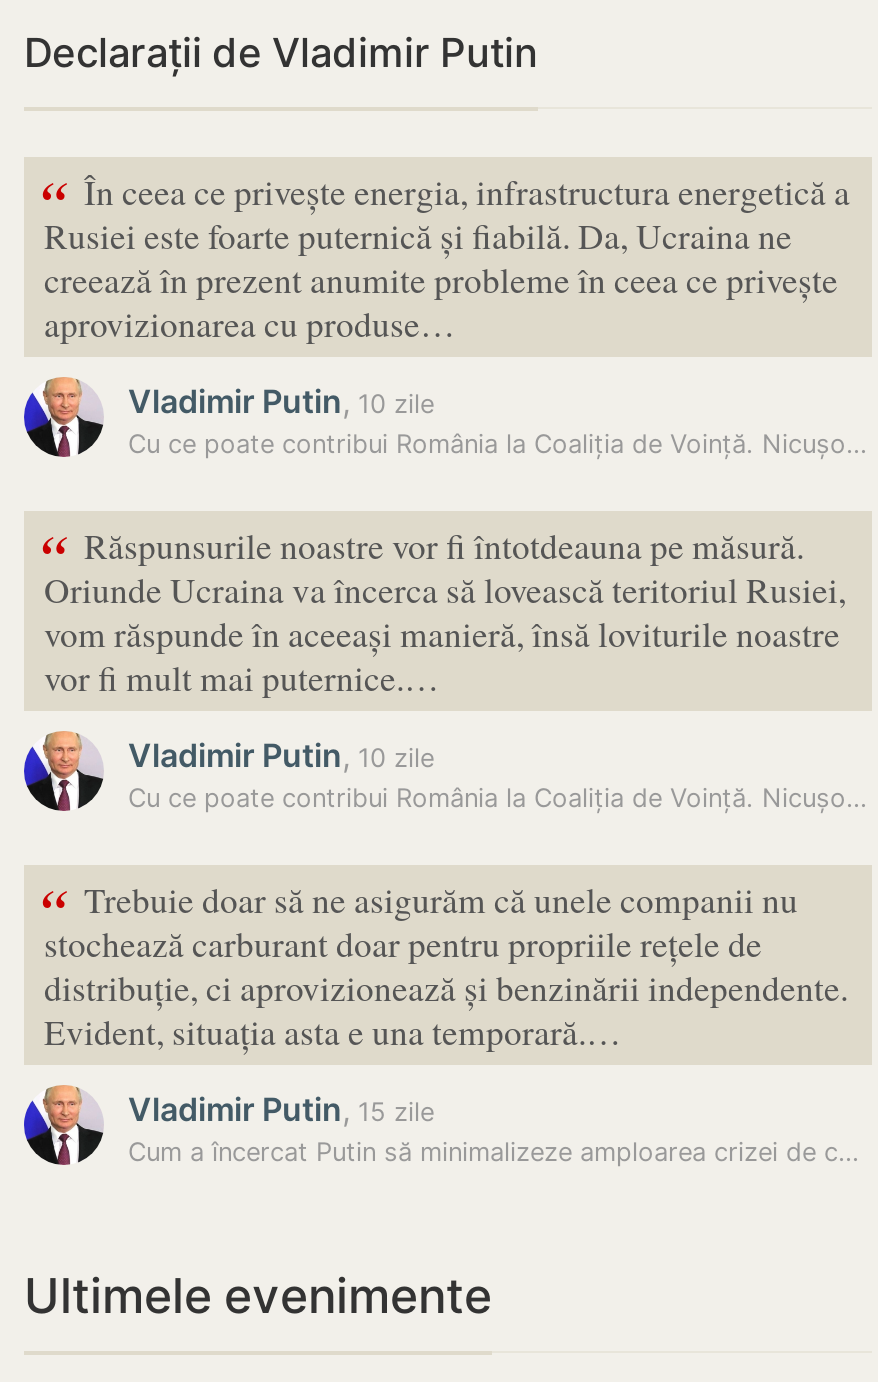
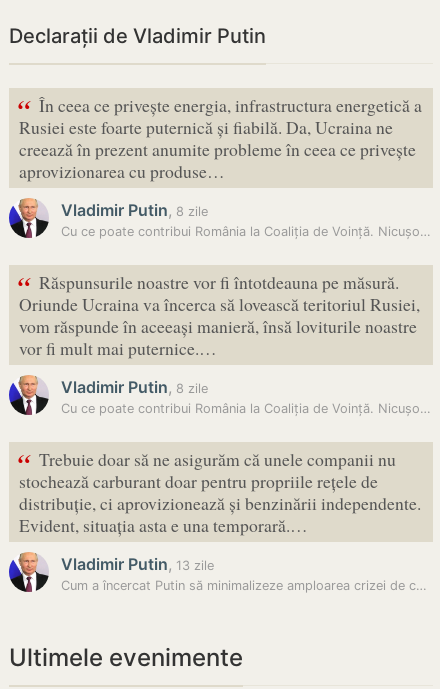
[128,381,434,421] Vladimir Putin, 10 zile -> [61,200,208,220] Vladimir Putin, 8 zile
[128,735,434,775] Vladimir Putin, 10 zile -> [61,377,208,397] Vladimir Putin, 8 zile
[128,1089,434,1129] Vladimir Putin, 15 zile -> [61,554,214,574] Vladimir Putin, 13 zile

